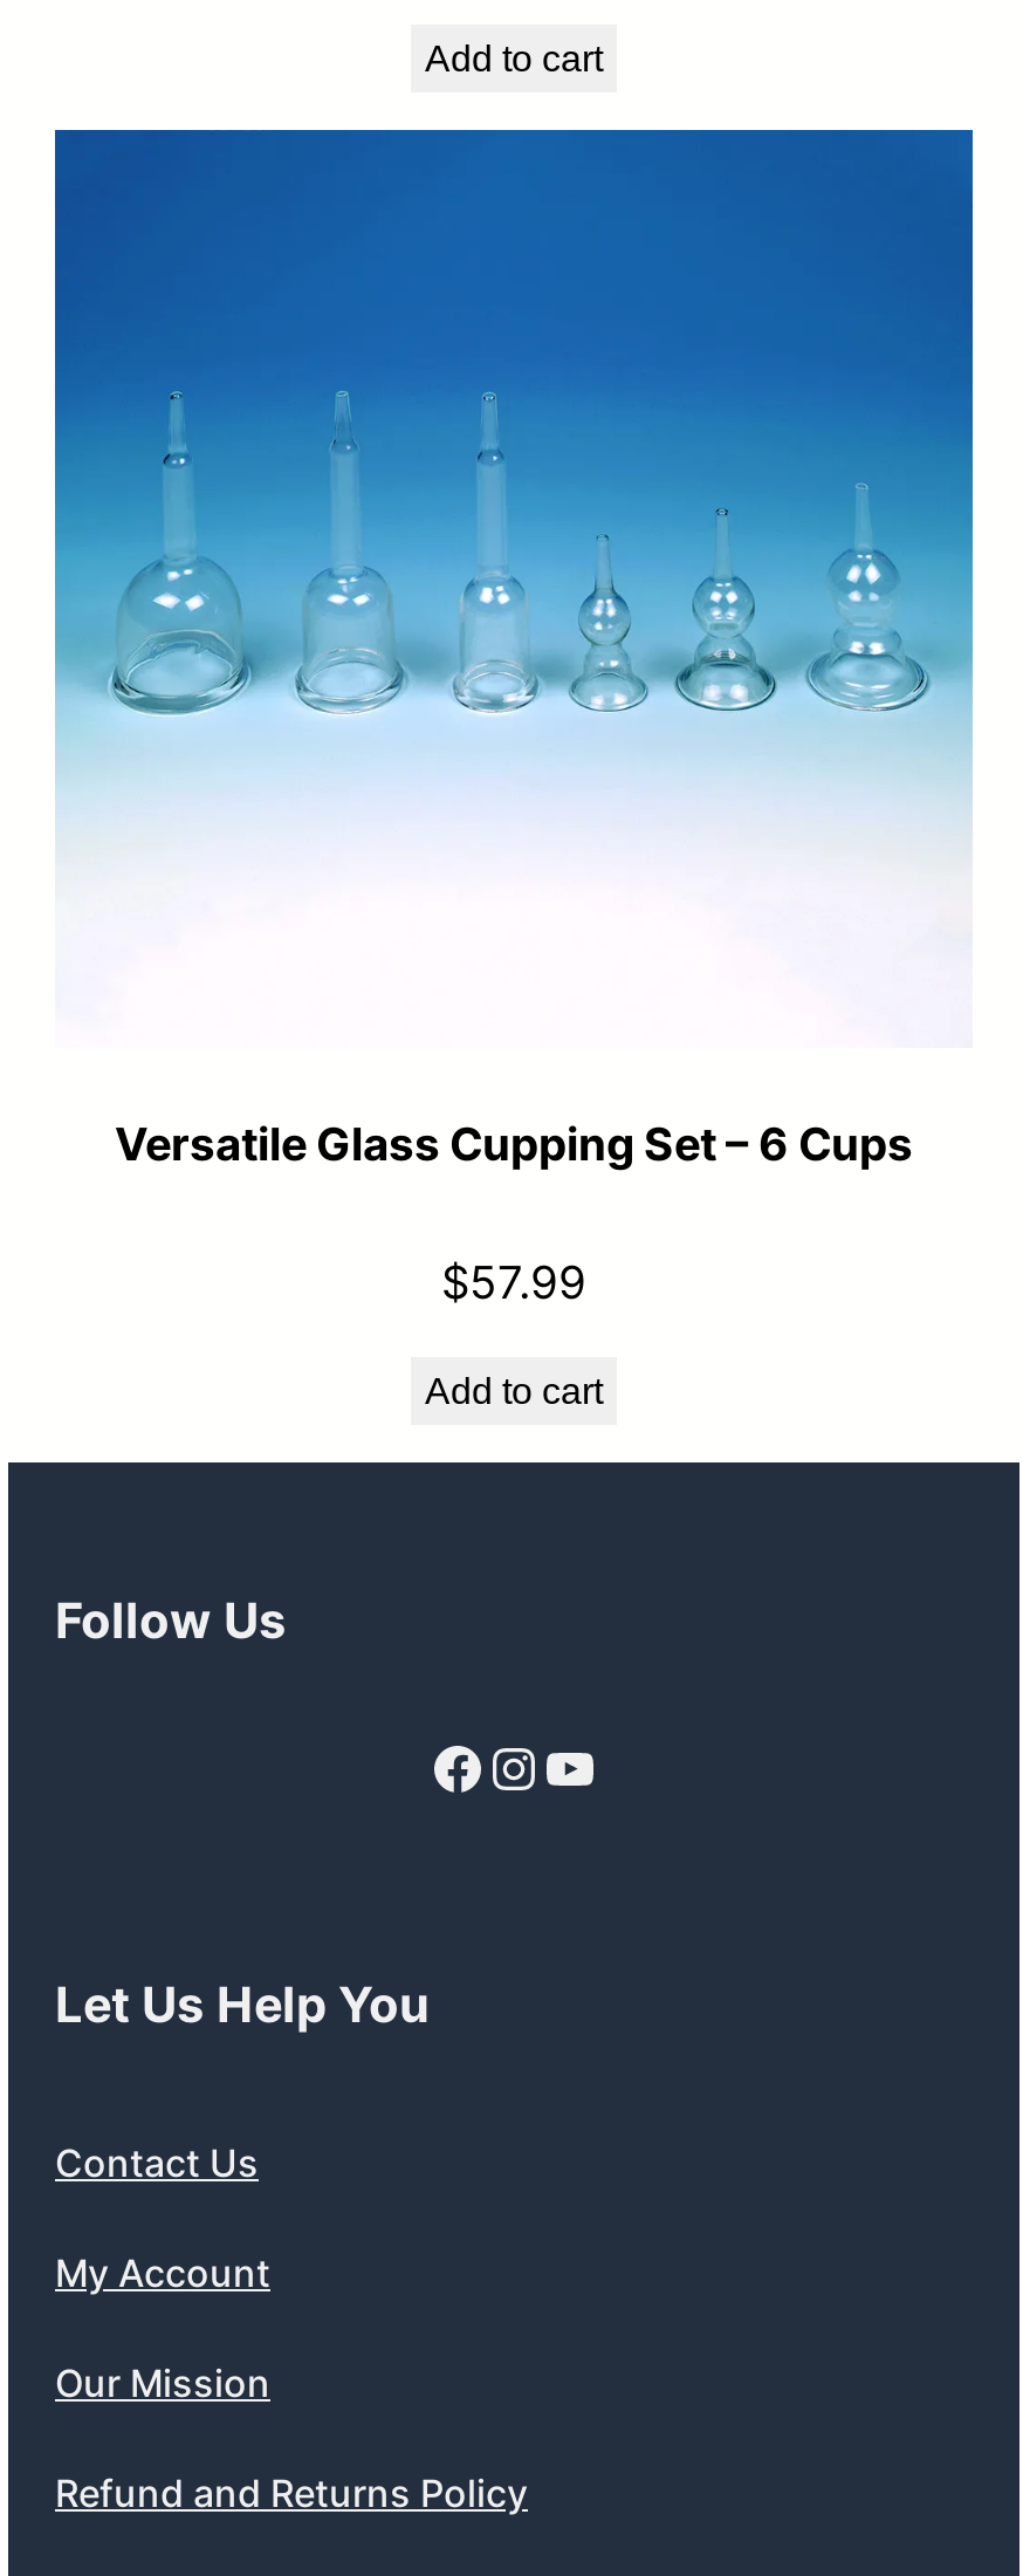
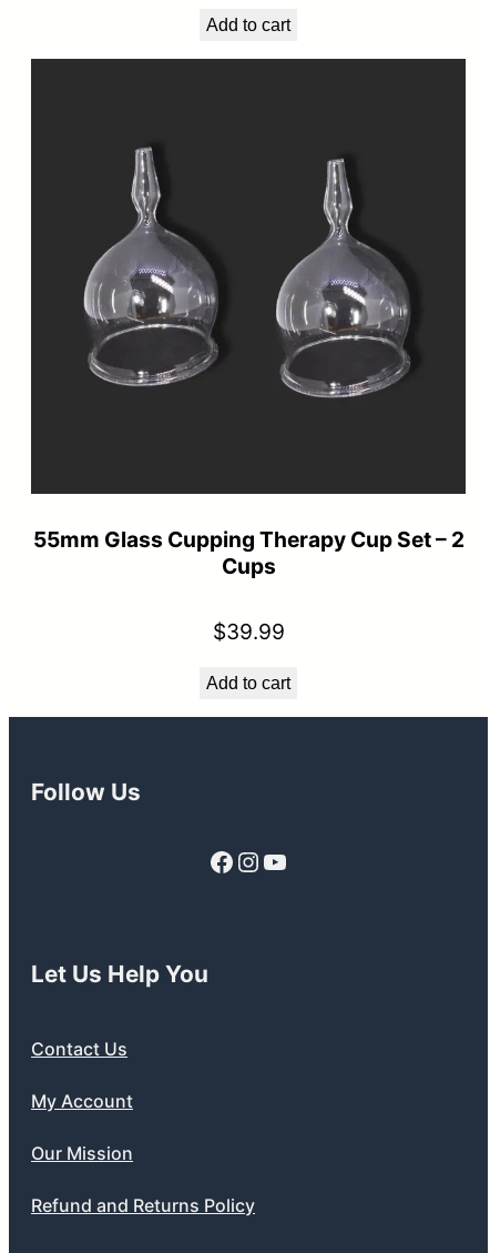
[53,128,975,992] [image] -> [30,58,467,495] [image]
[115,1115,913,1171] Versatile Glass Cupping Set – 6 Cups -> [33,526,464,579] 55mm Glass Cupping Therapy Cup Set – 2 | Cups
[441,1253,586,1310] $57.99 -> [212,618,284,644] $39.99

